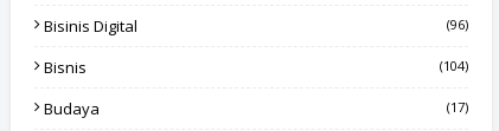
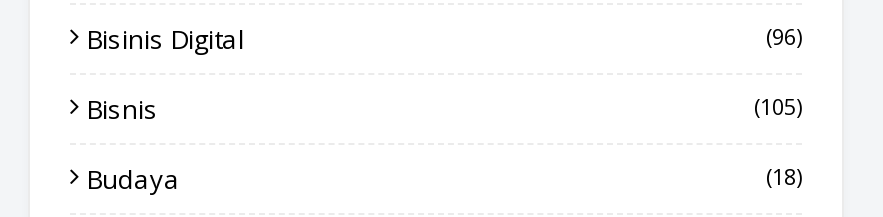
[440,57,468,74] (104) -> [754,91,802,121] (105)
[447,98,468,116] (17) -> [766,161,802,191] (18)

